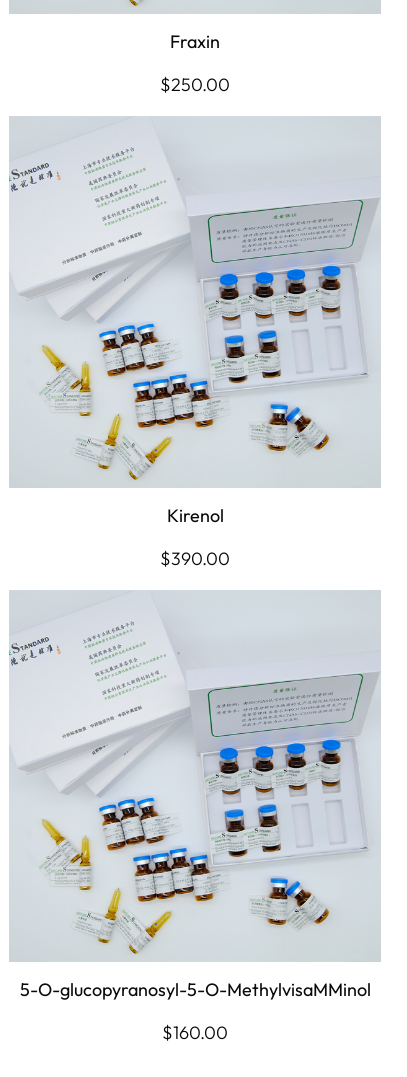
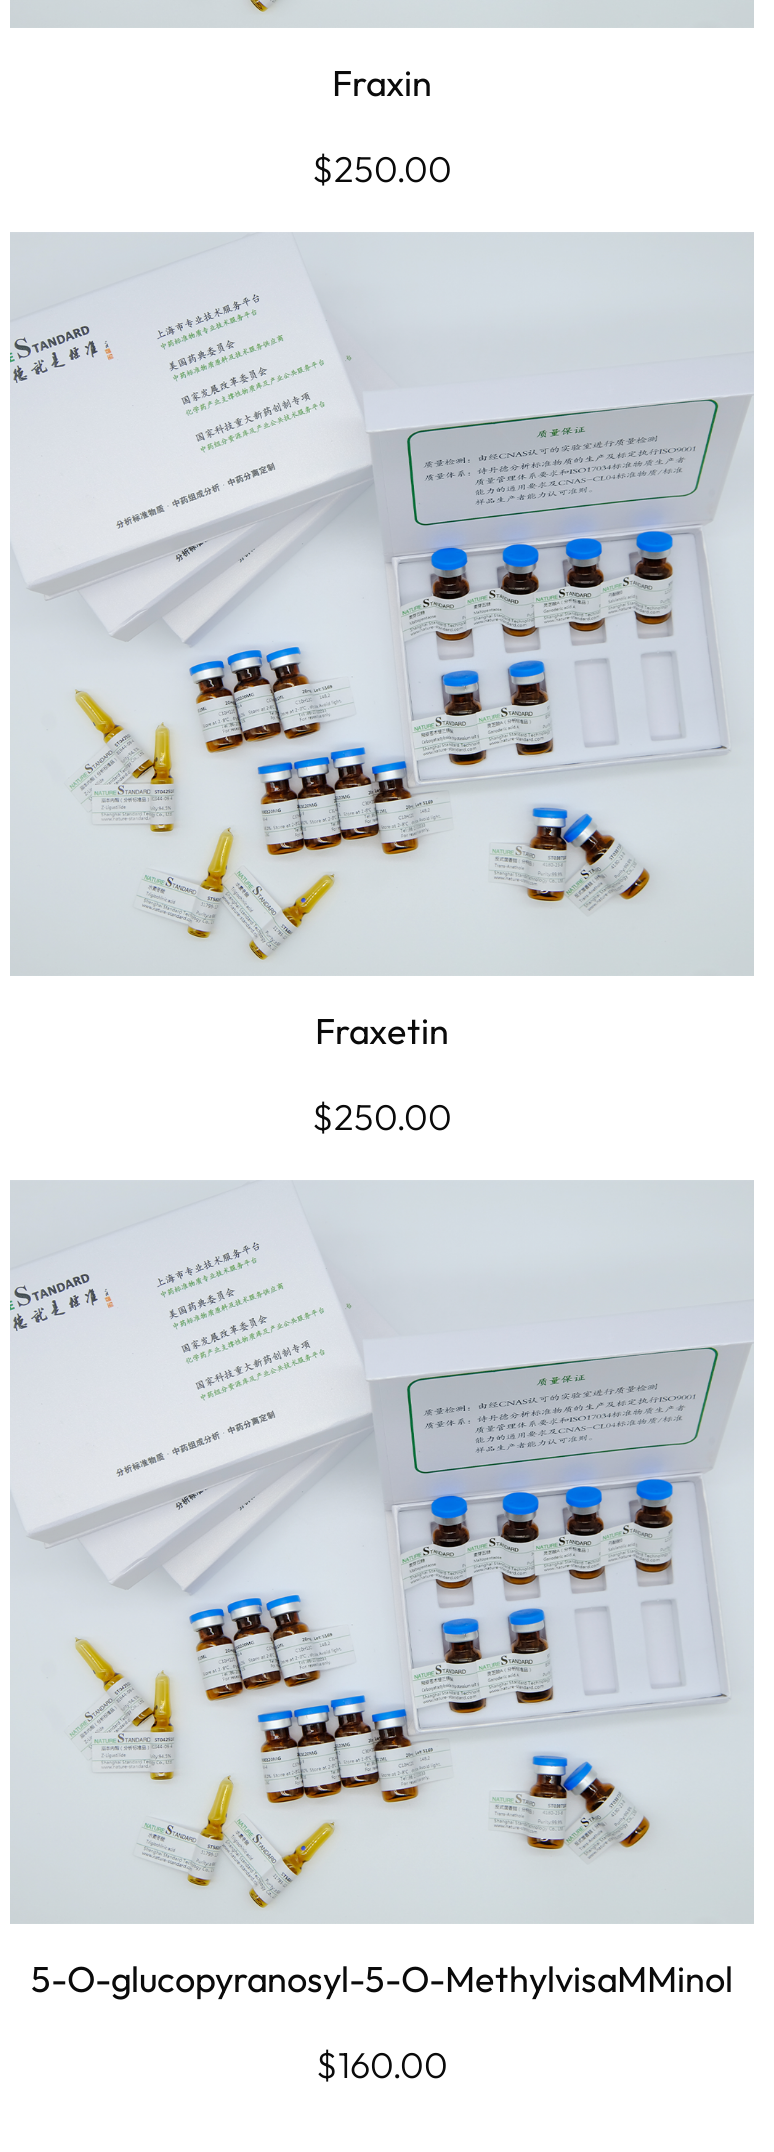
[166,504,223,527] Kirenol -> [315,1007,449,1053] Fraxetin
[160,547,230,570] $390.00 -> [312,1093,452,1139] $250.00

